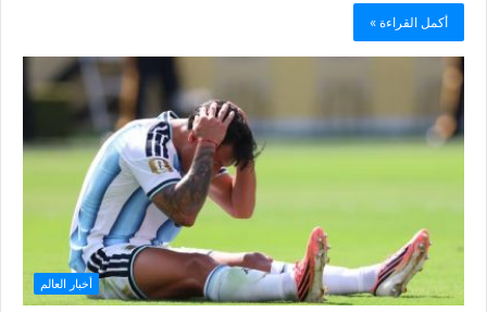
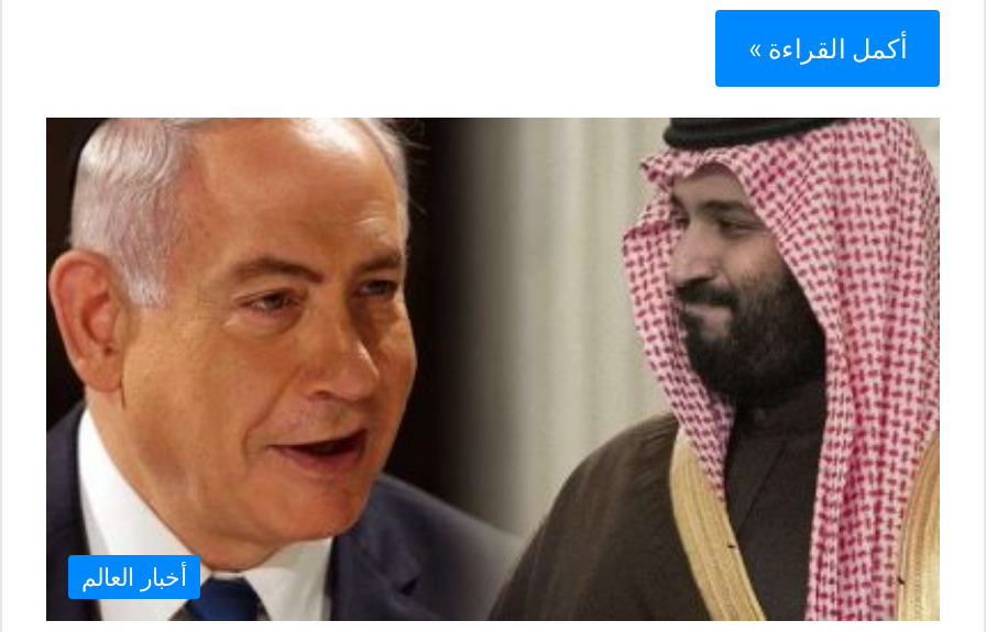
[22,55,465,307] [image] -> [44,117,942,622] [image]

